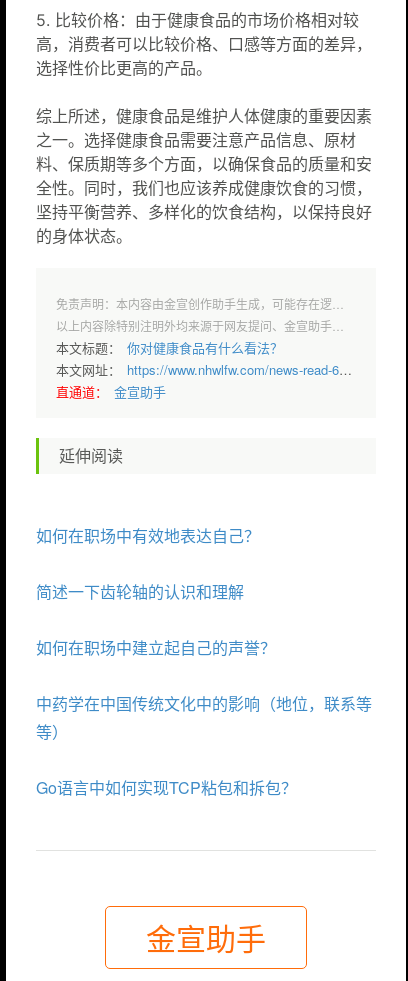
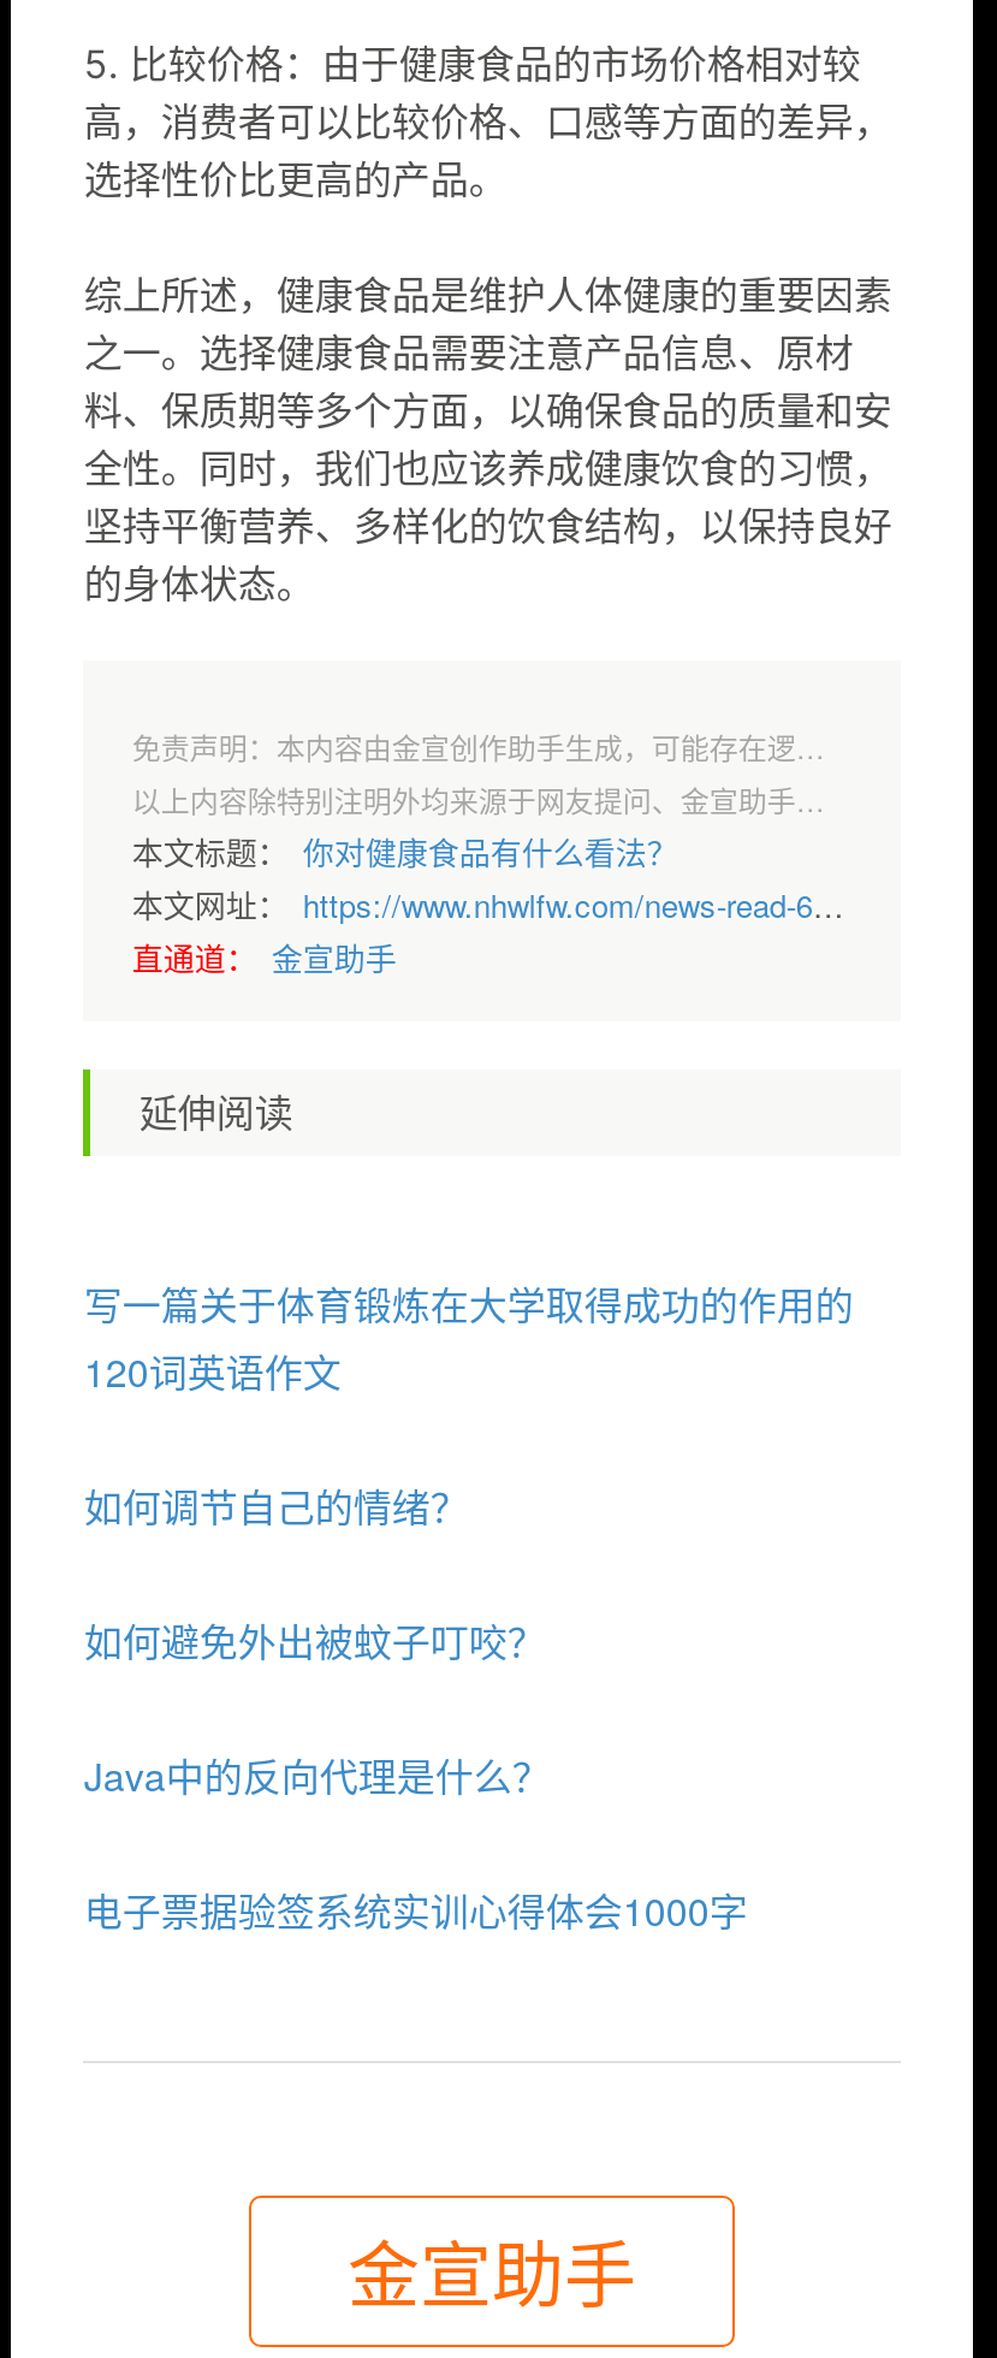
[36,524,260,547] 如何在职场中有效地表达自己？ -> [84,1276,854,1399] 写一篇关于体育锻炼在大学取得成功的作用的 | 120词英语作文
[36,580,244,603] 简述一下齿轮轴的认识和理解 -> [84,1479,469,1534] 如何调节自己的情绪？
[36,636,276,659] 如何在职场中建立起自己的声誉？ -> [84,1613,546,1669] 如何避免外出被蚊子叮咬？
[36,692,372,743] 中药学在中国传统文化中的影响（地位，联系等 | 等） -> [84,1748,551,1803] Java中的反向代理是什么？
[36,776,297,799] Go语言中如何实现TCP粘包和拆包？ -> [84,1883,748,1938] 电子票据验签系统实训心得体会1000字

